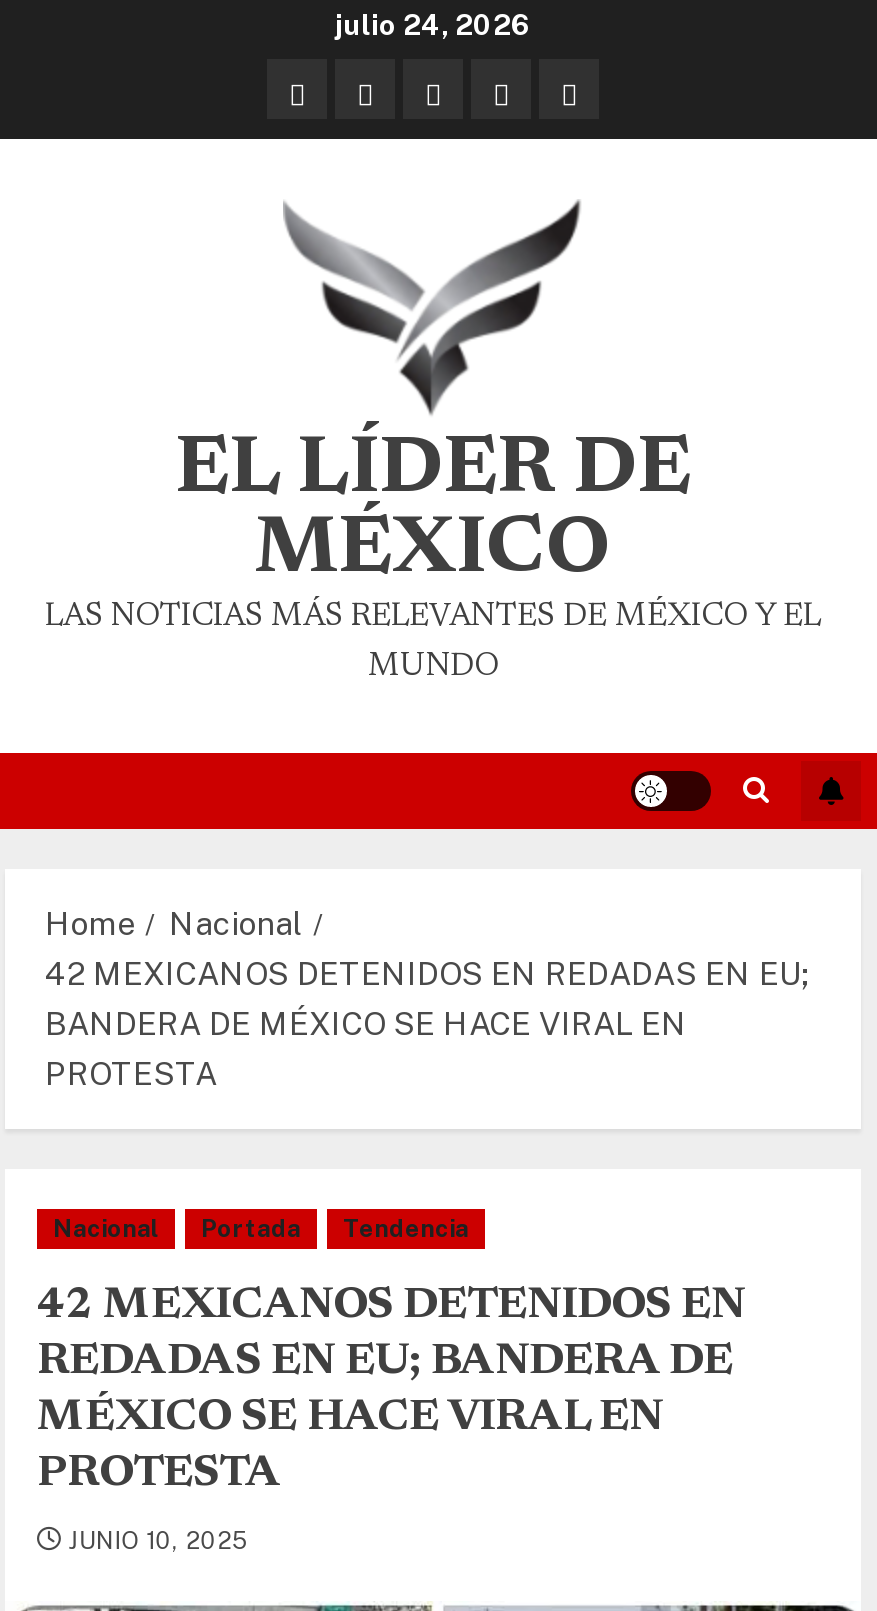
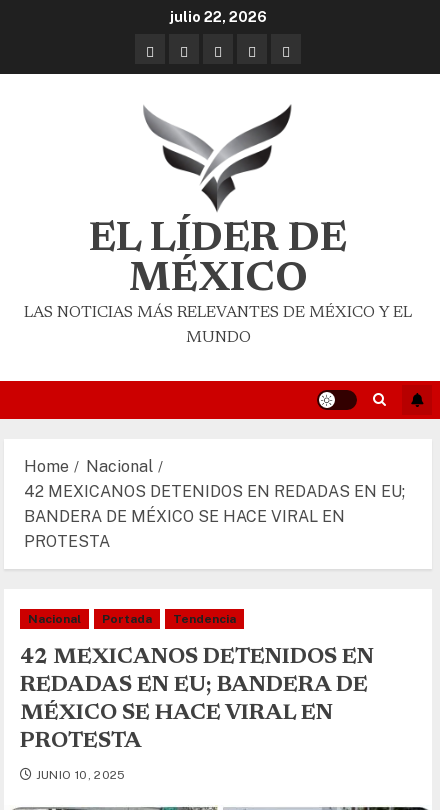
[335,9,531,41] julio 24, 2026 -> [169,9,266,25] julio 22, 2026

